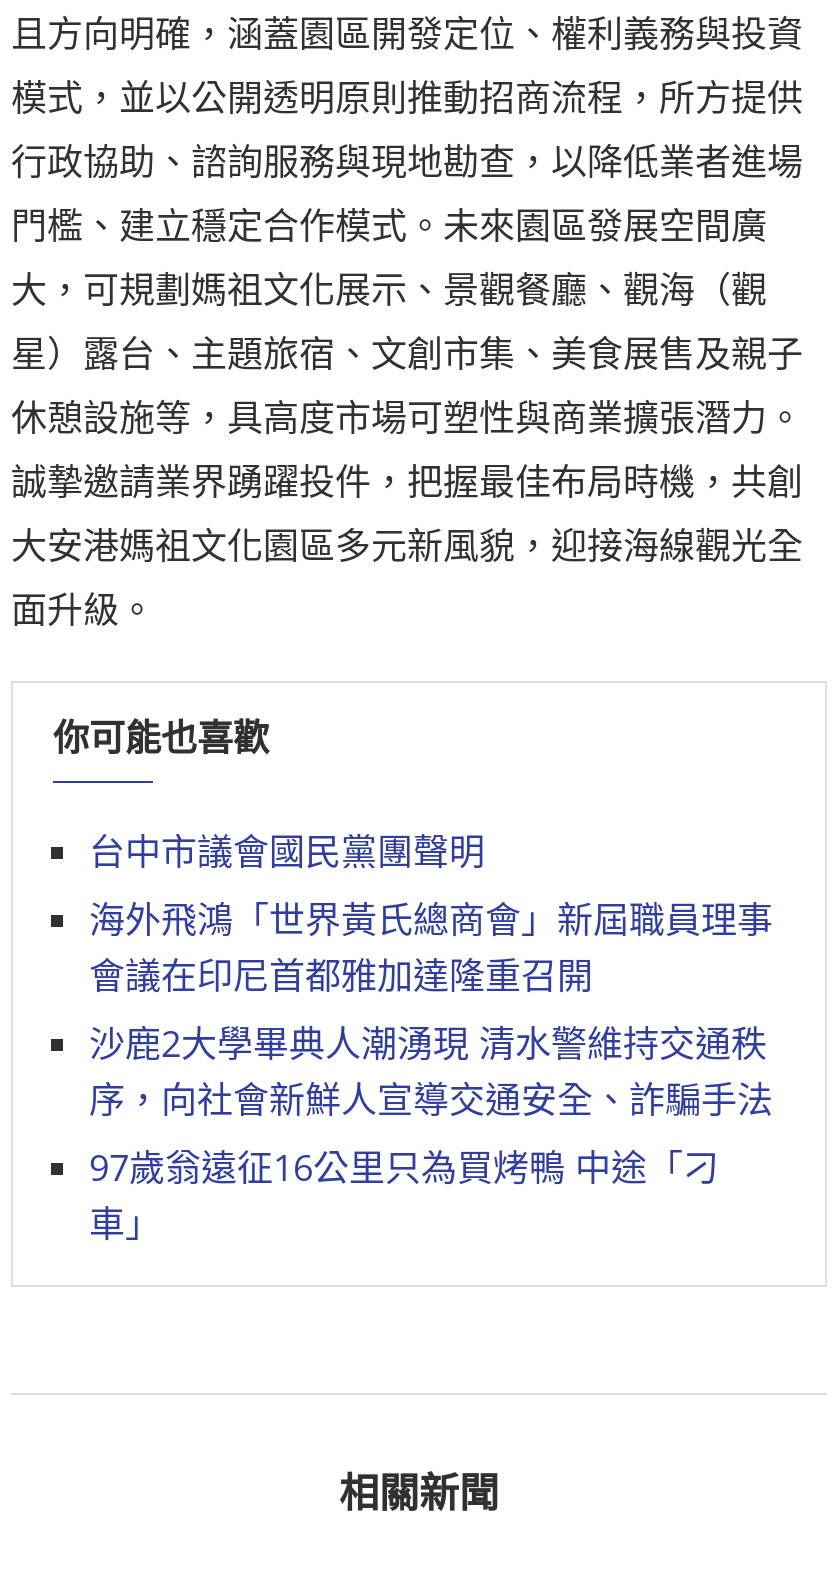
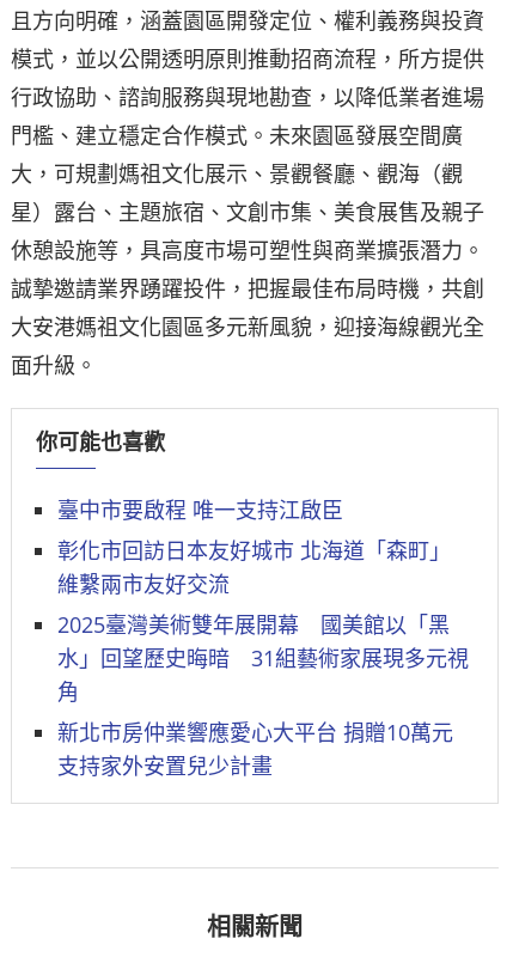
[89,827,773,1247] 台中市議會國民黨團聲明 | 海外飛鴻「世界黃氏總商會」新屆職員理事 | 會議在印尼首都雅加達隆重召開 | 沙鹿2大學畢典人潮湧現 清水警維持交通秩 | 序，向社會新鮮人宣導交通安全、詐騙手法 | 97歲翁遠征16公里只為買烤鴨 中途「刁 | 車」 -> [57,495,469,780] 臺中市要啟程 唯一支持江啟臣 | 彰化市回訪日本友好城市 北海道「森町」 | 維繫兩市友好交流 | 2025臺灣美術雙年展開幕 國美館以「黑 | 水」回望歷史晦暗 31組藝術家展現多元視 | 角 | 新北市房仲業響應愛心大平台 捐贈10萬元 | 支持家外安置兒少計畫

